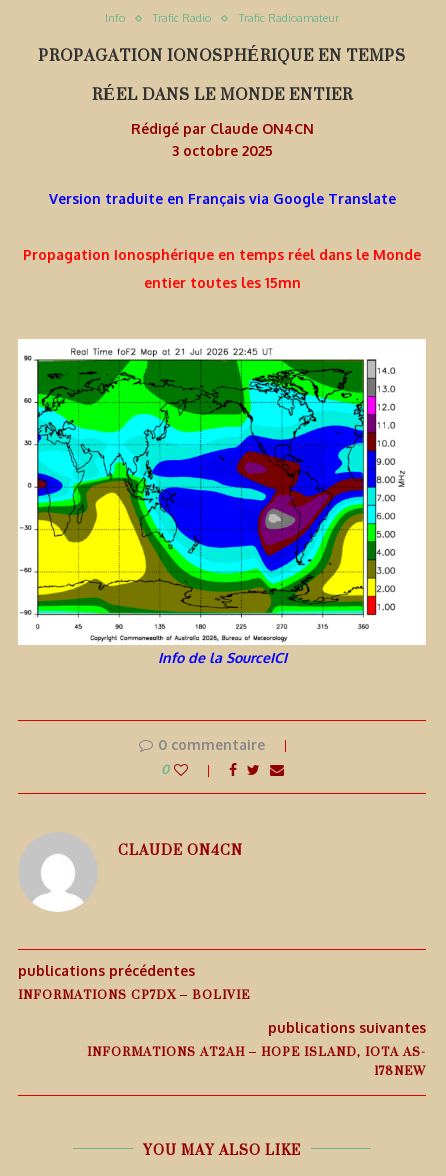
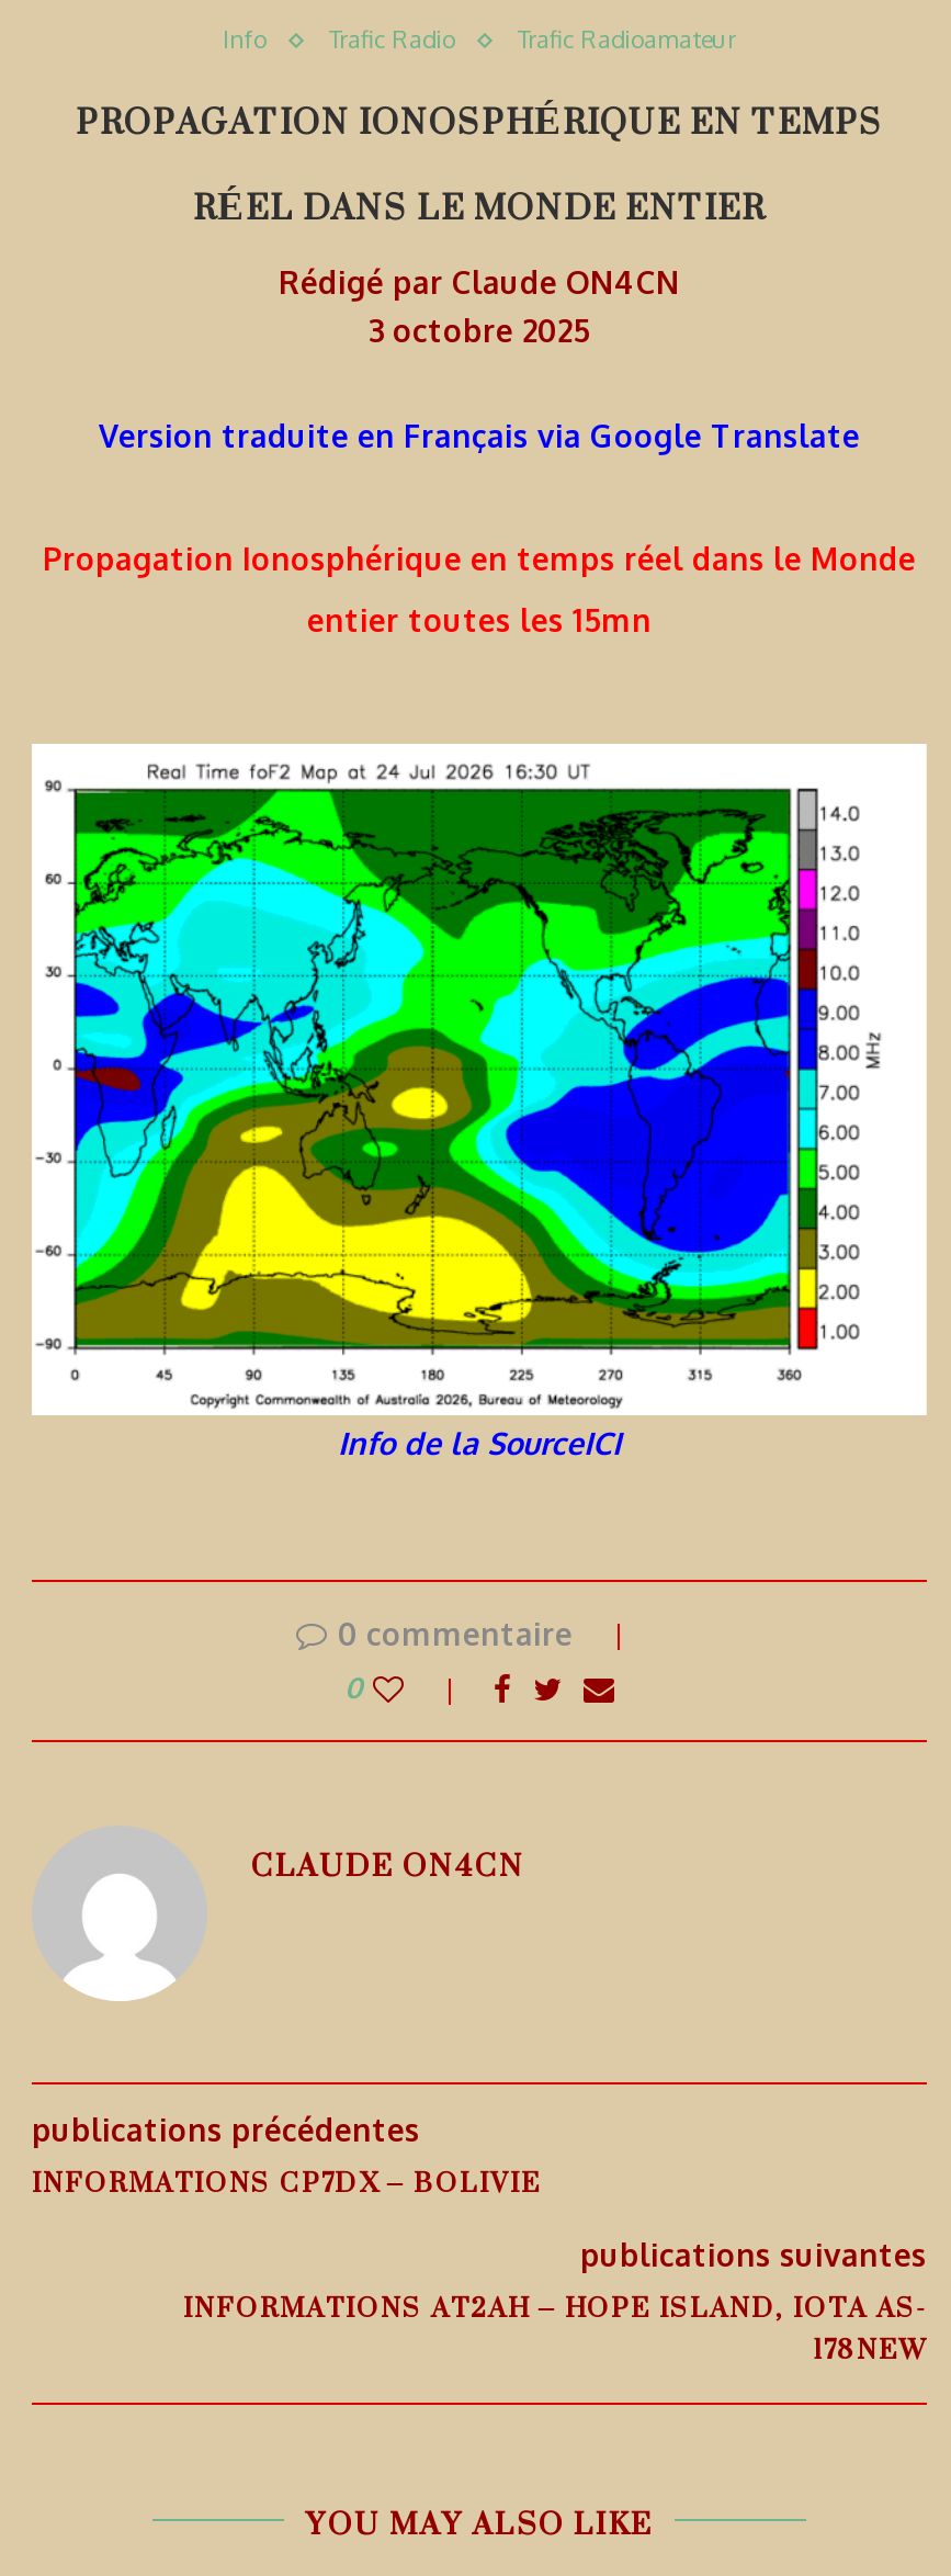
[37,351,365,615] [image] -> [73,790,793,1349] [image]

